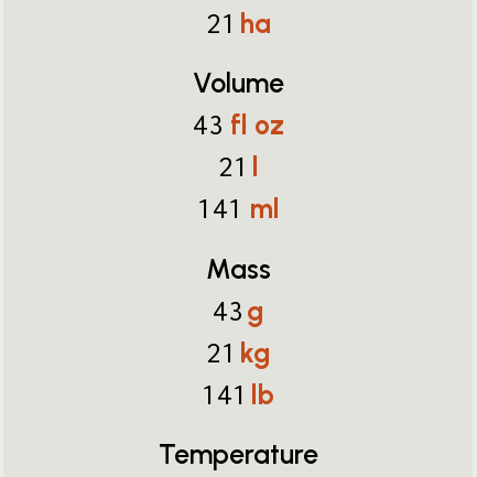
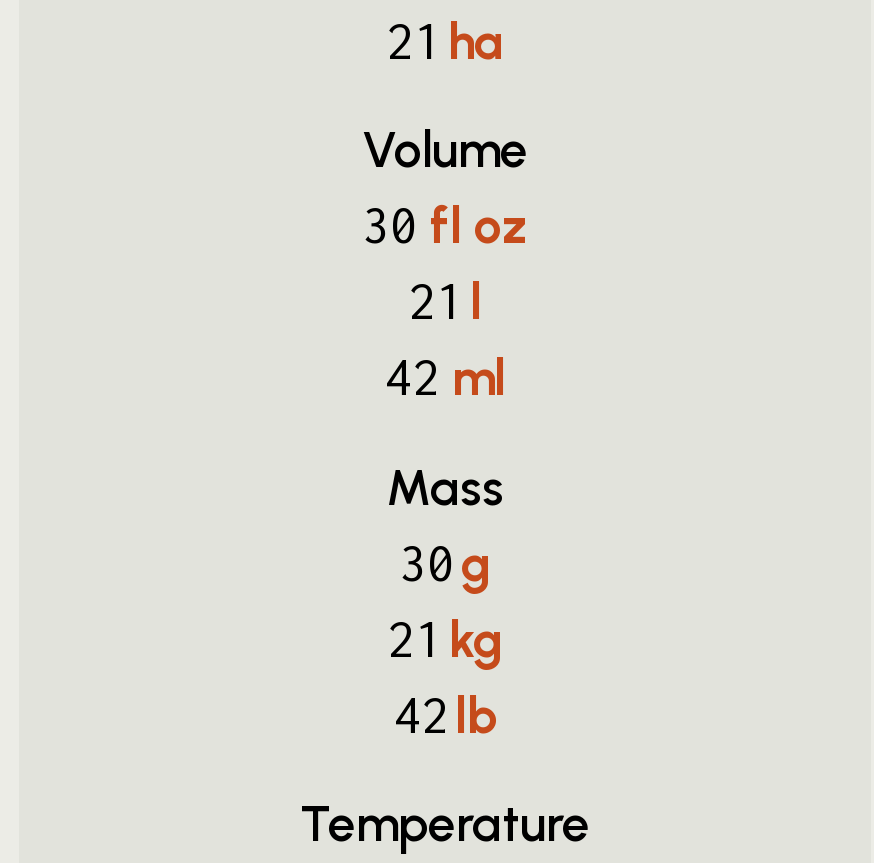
[192,108,284,141] 43 fl oz -> [362,195,528,255] 30 fl oz
[197,192,279,225] 141 ml -> [384,347,506,407] 42 ml
[213,294,263,327] 43 g -> [399,533,491,593] 30 g
[202,378,274,411] 141 lb -> [393,685,497,745] 42 lb

